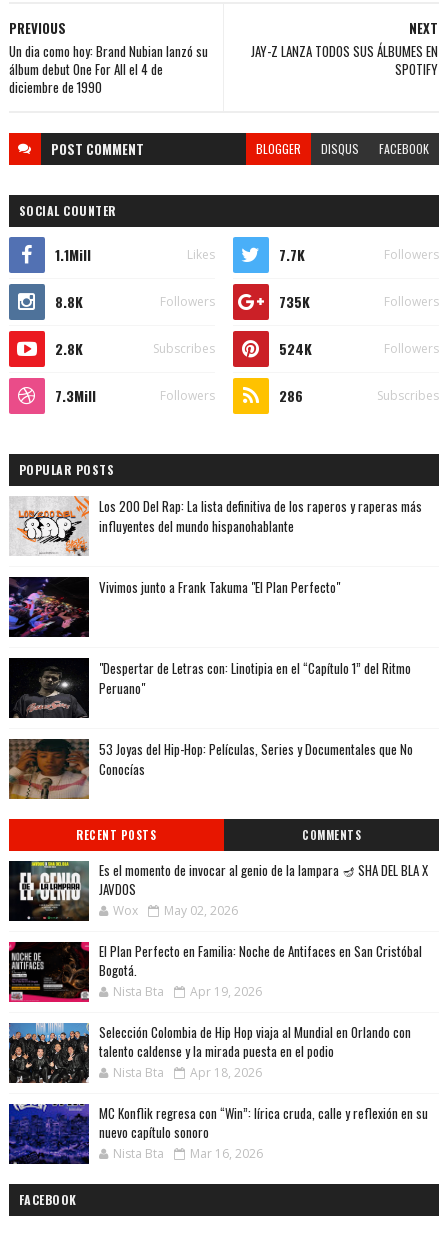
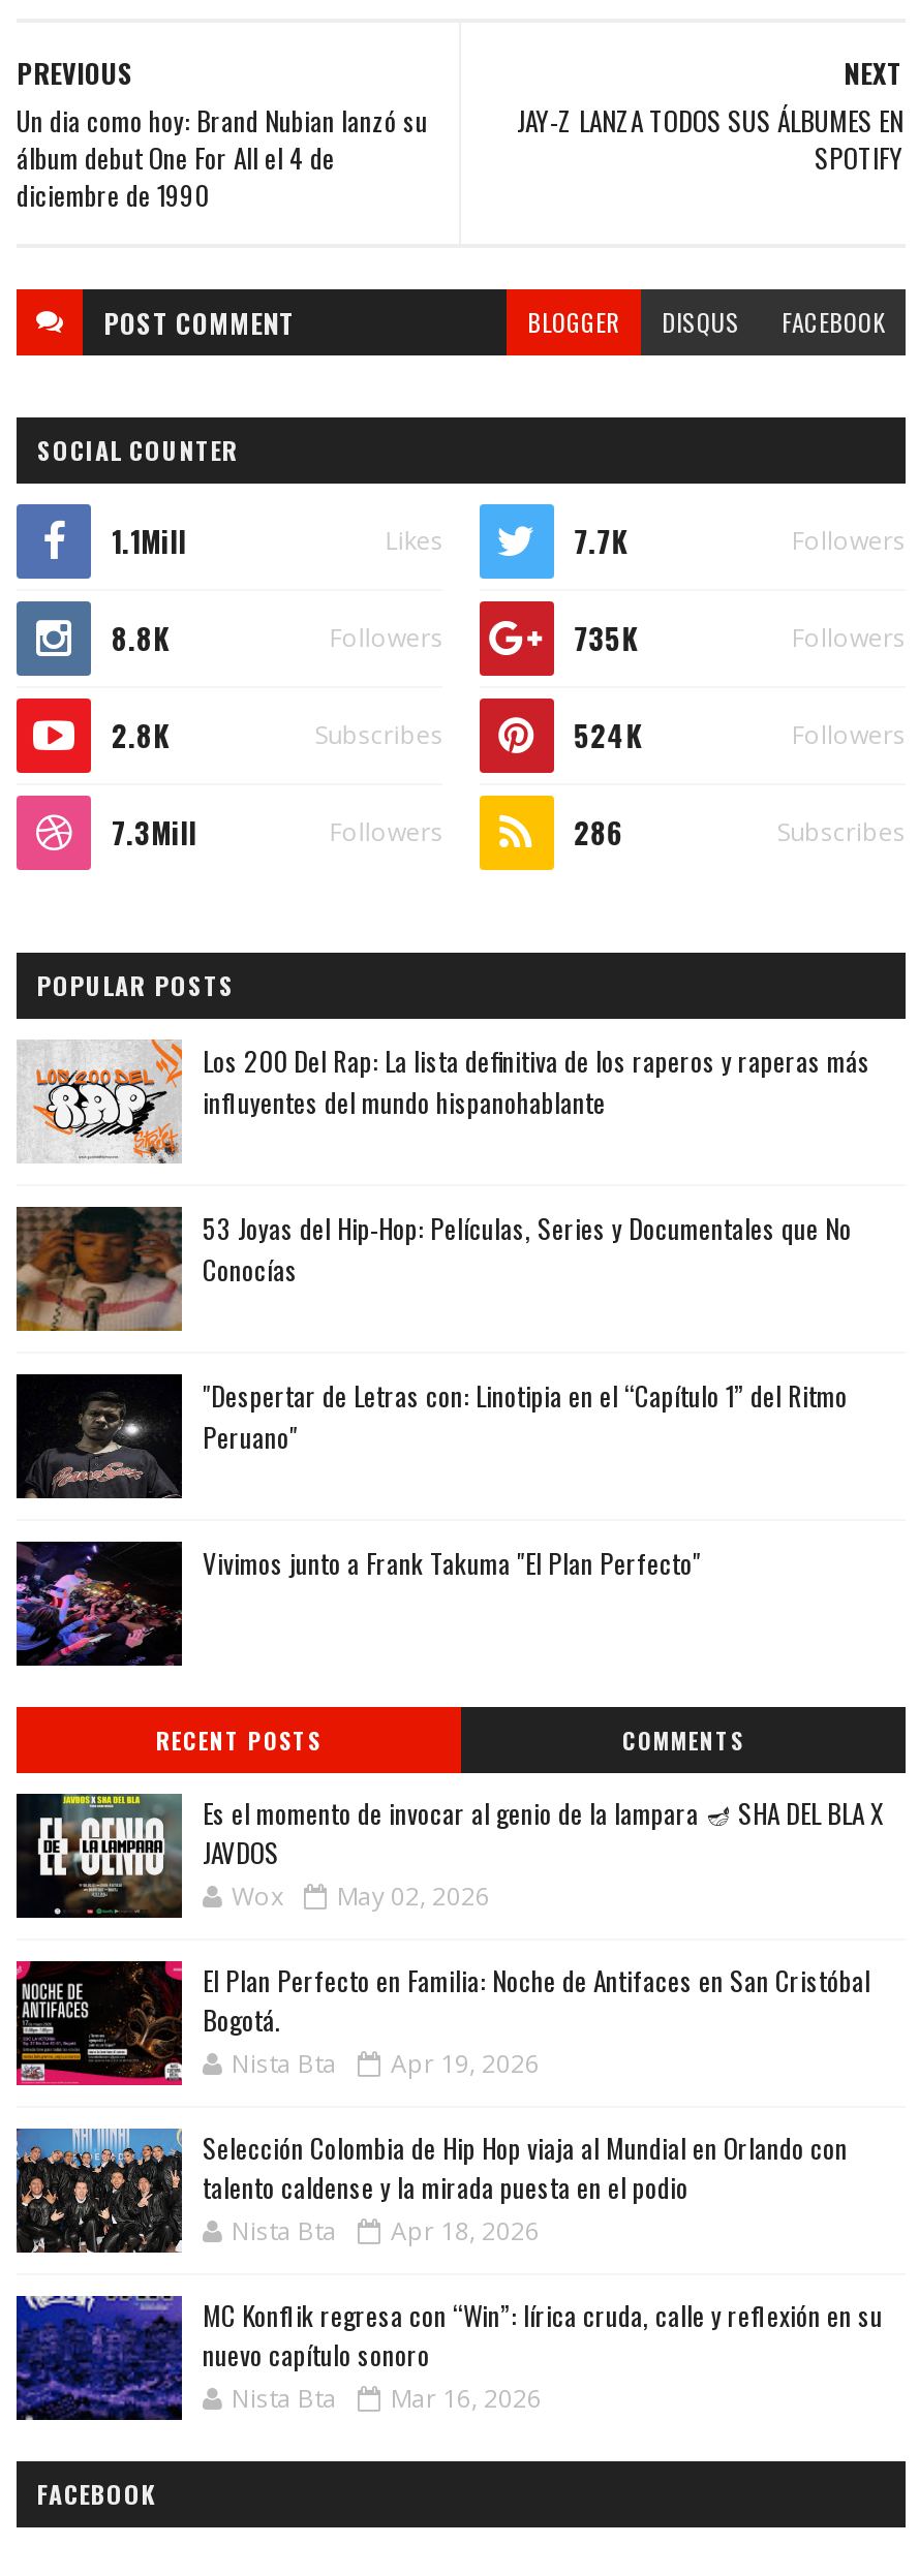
moved [8,577,340,638] -> [14,1542,701,1668]: [image] | Vivimos junto a Frank Takuma "El Plan Perfecto"
moved [8,739,413,800] -> [14,1207,852,1333]: [image] | 53 Joyas del Hip-Hop: Películas, Series y Documentales que No | Conocías

